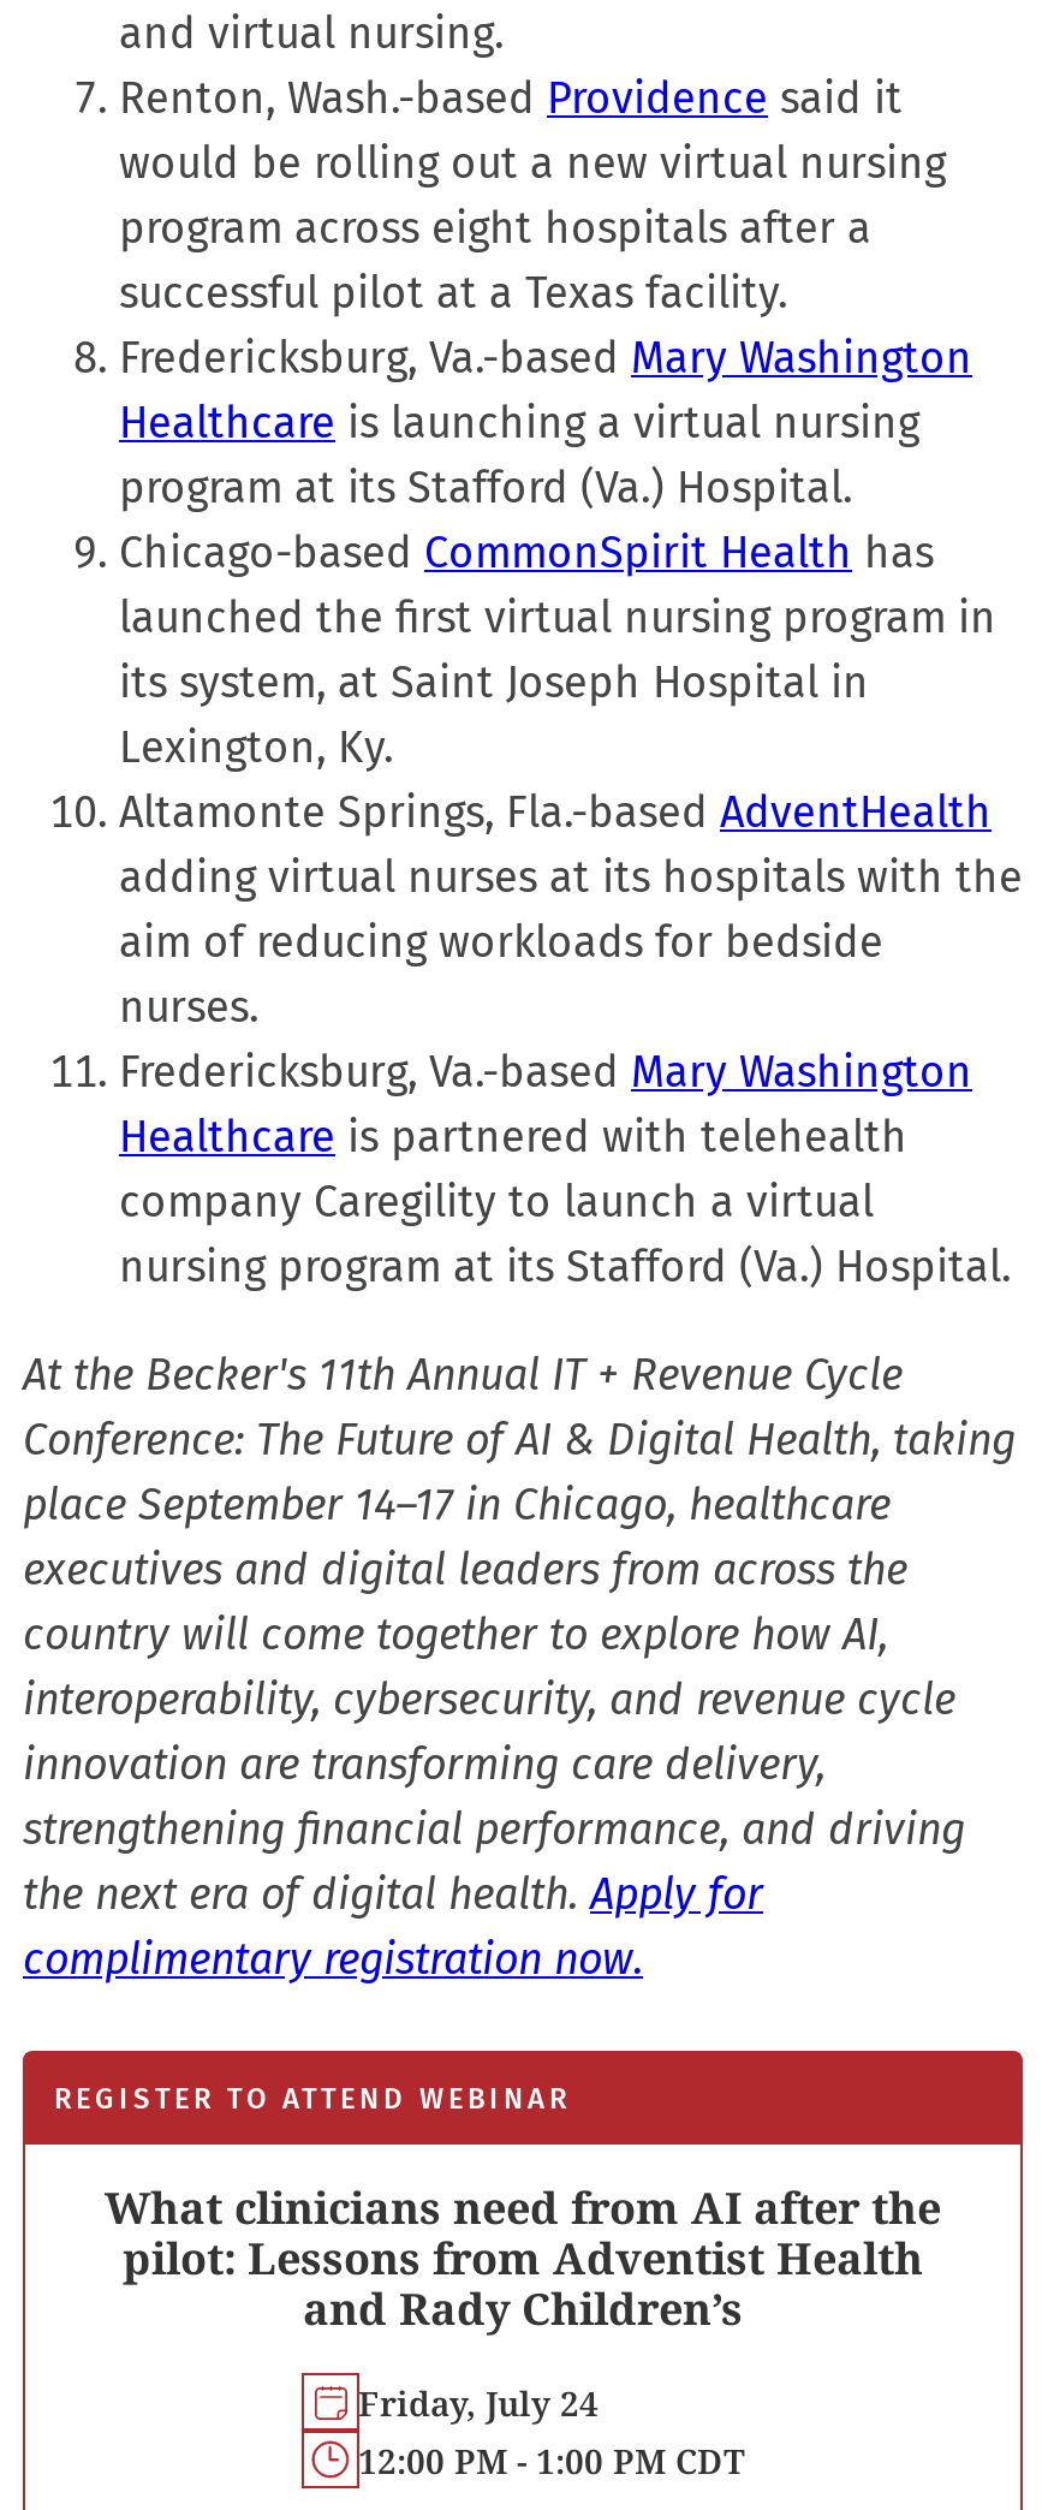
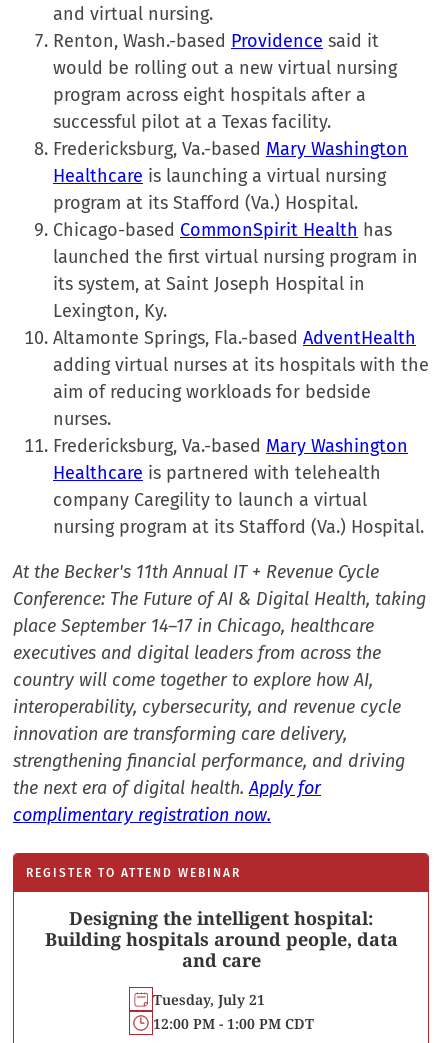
[105,2178,941,2337] What clinicians need from AI after the | pilot: Lessons from Adventist Health | and Rady Children’s -> [44,906,397,972] Designing the intelligent hospital: | Building hospitals around people, data | and care
[358,2379,599,2425] Friday, July 24 -> [152,989,264,1008] Tuesday, July 21

